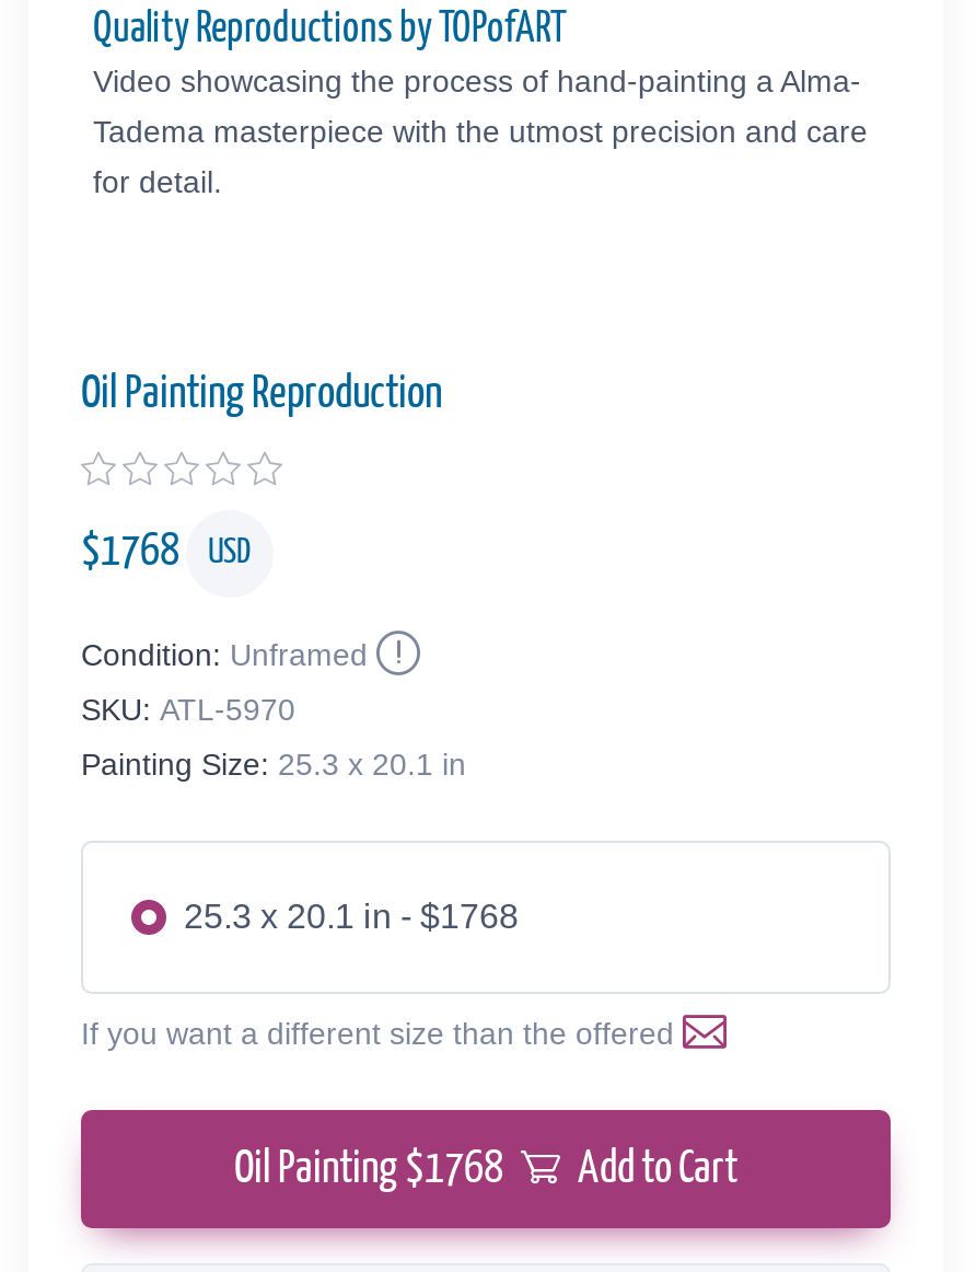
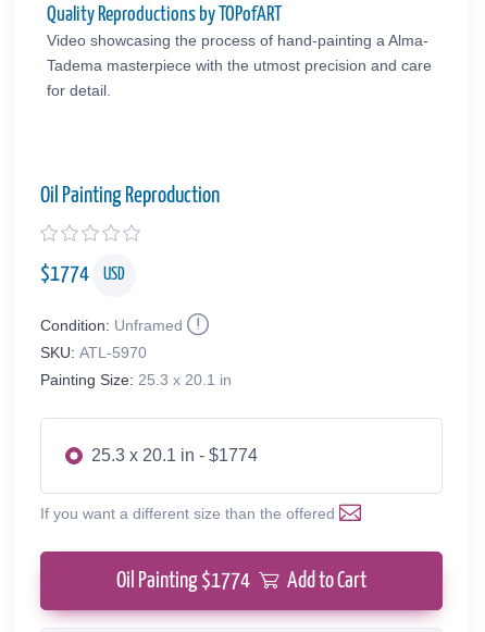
[81,530,252,574] $1768 USD -> [40,264,125,285] $1774 USD
[184,897,519,935] 25.3 x 20.1 in - $1768 -> [91,446,258,464] 25.3 x 20.1 in - $1774
[234,1147,737,1191] Oil Painting $1768 Add to Cart -> [116,570,366,592] Oil Painting $1774 Add to Cart

